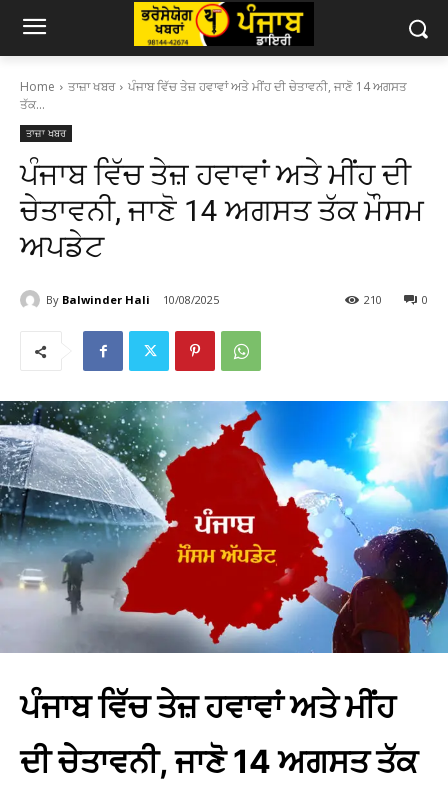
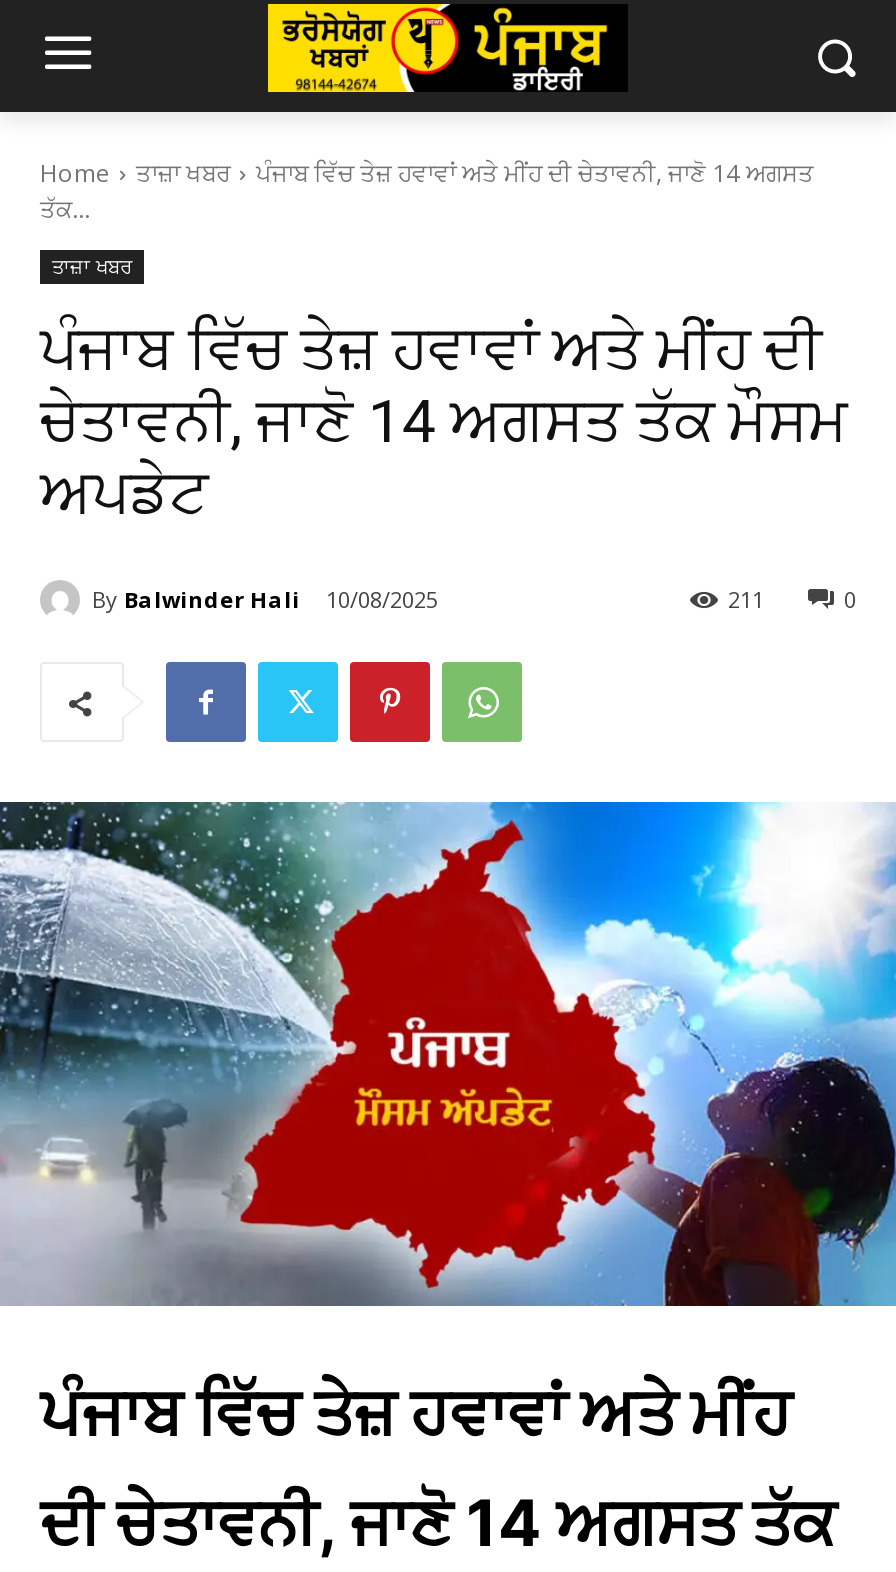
[364,292,382,307] 210 -> [728,584,764,614] 211

